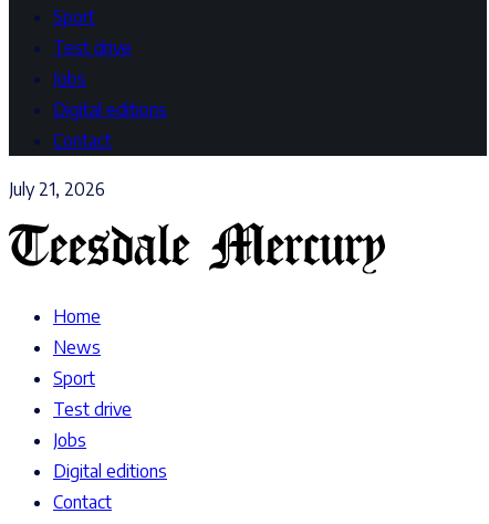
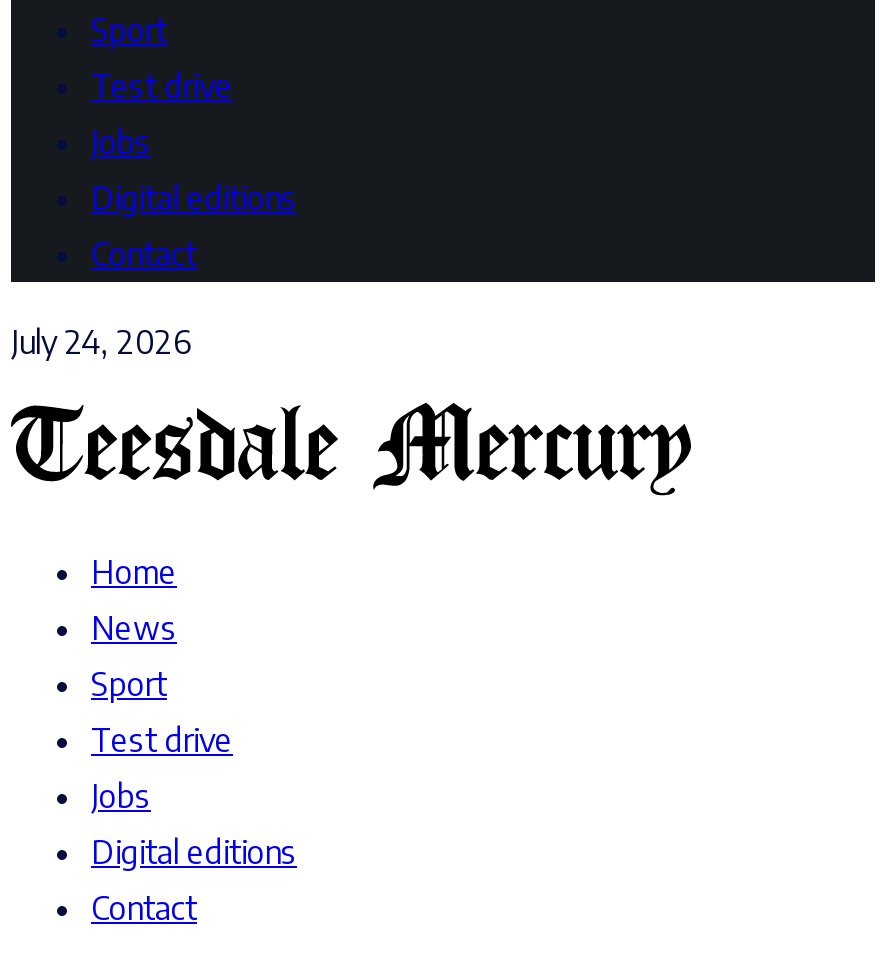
[9,178,105,200] July 21, 2026 -> [11,322,191,362] July 24, 2026

